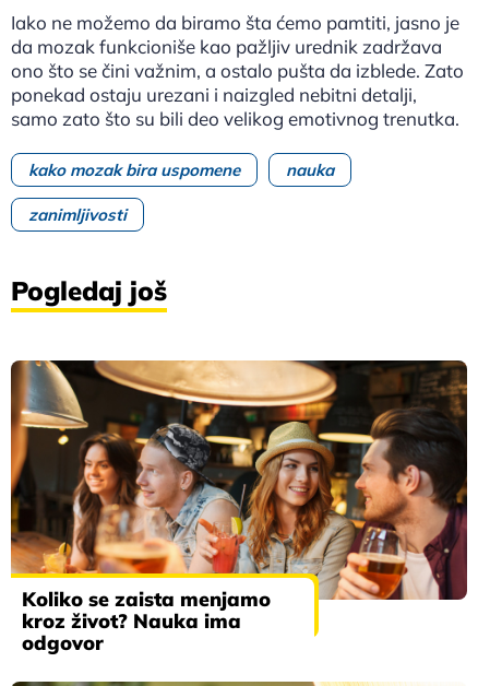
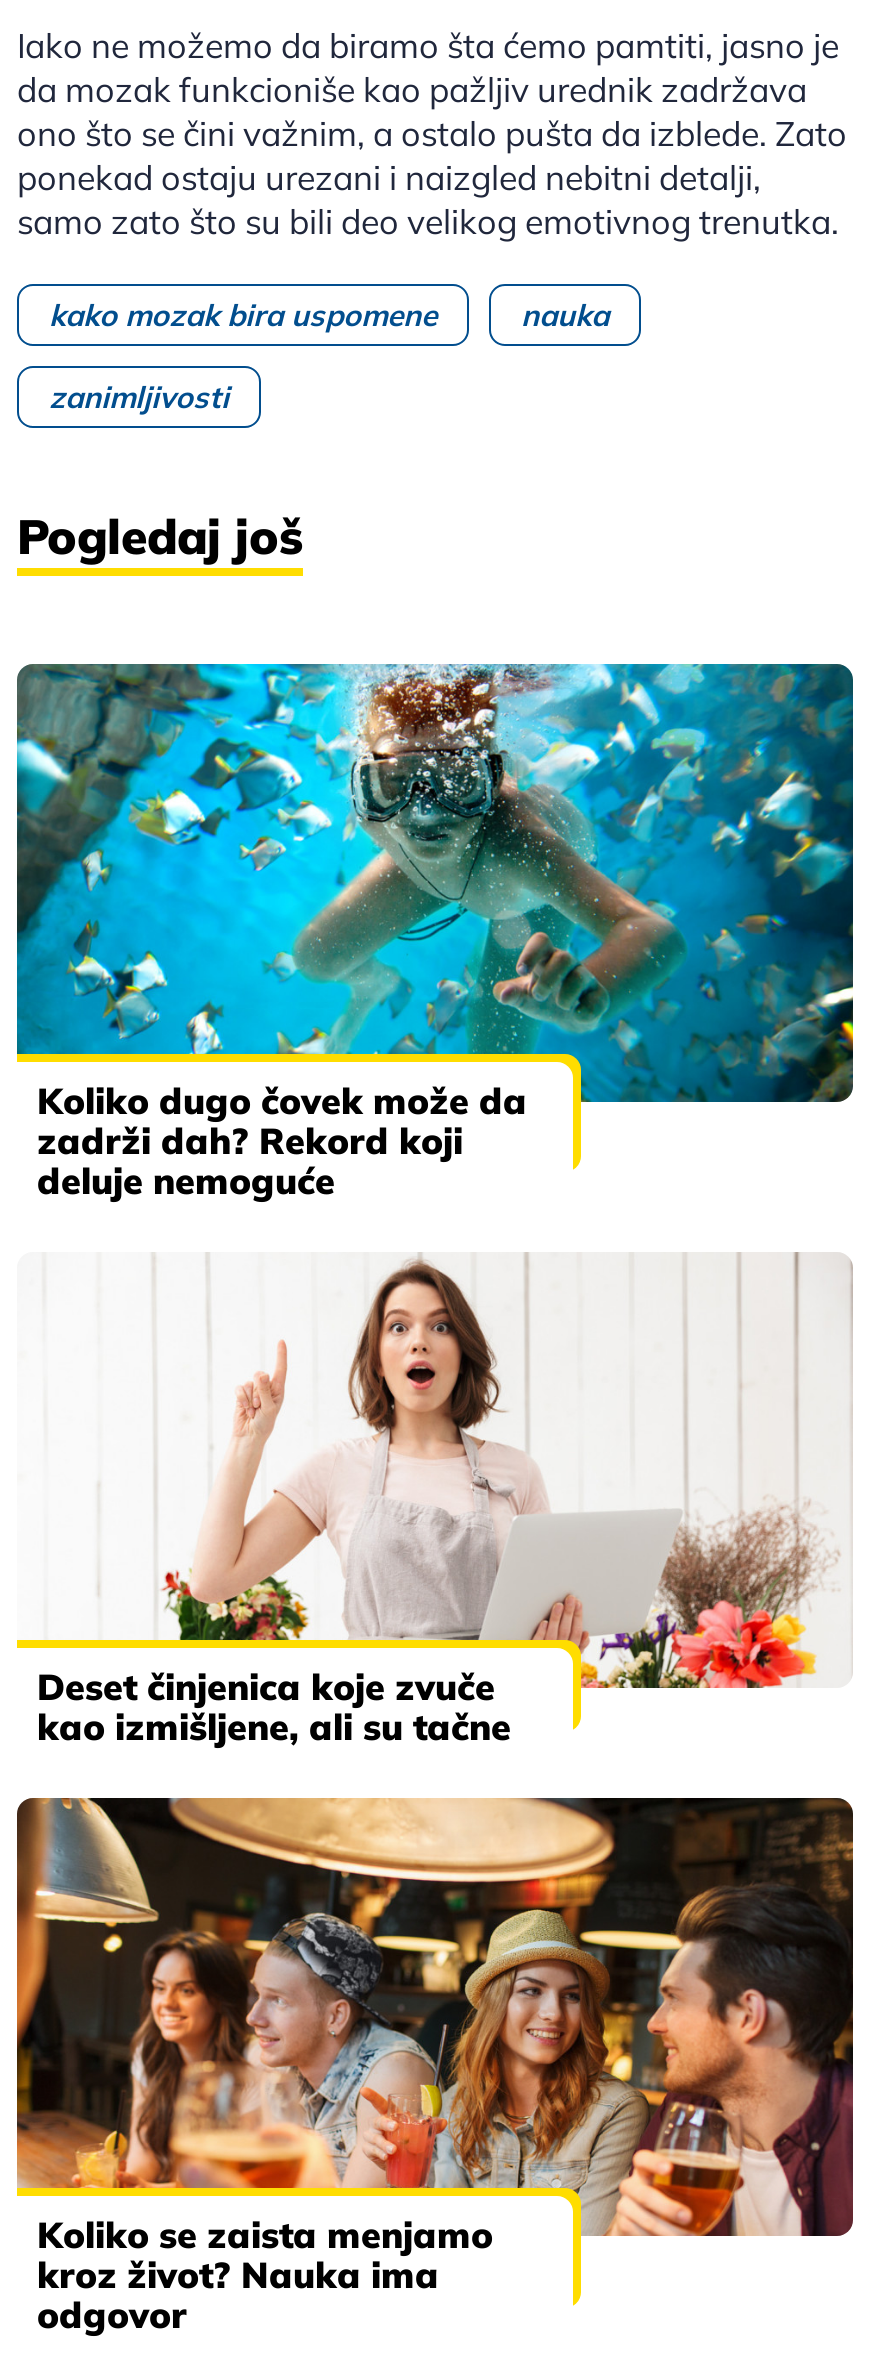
none -> [15,662,855,1204] [image] | Koliko dugo čovek može da | zadrži dah? Rekord koji | deluje nemoguće
none -> [15,1252,853,1751] [image] | Deset činjenica koje zvuče | kao izmišljene, ali su tačne

